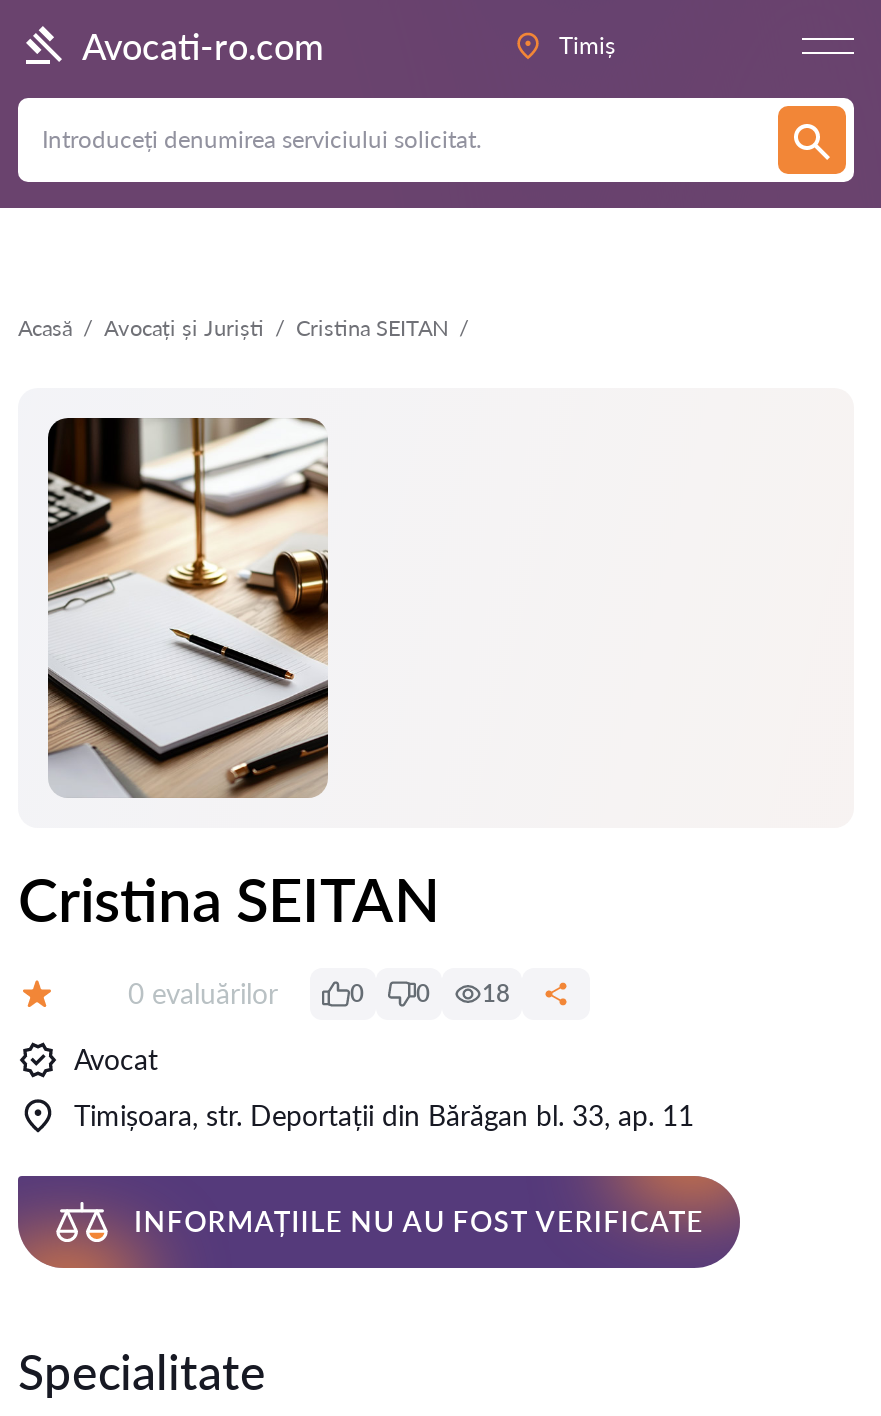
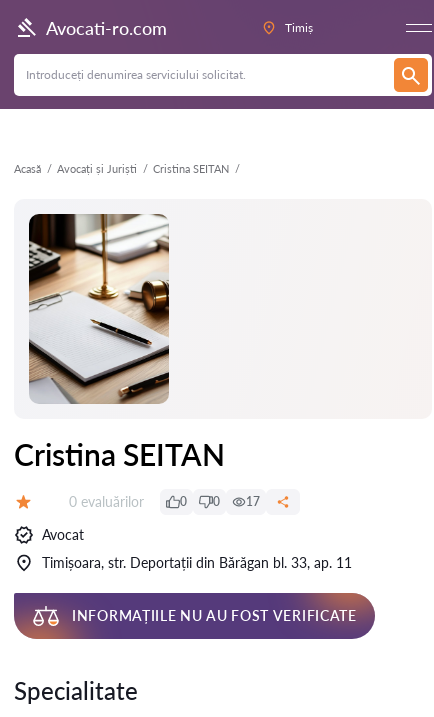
[482,978,510,1008] 18 -> [246,494,260,509] 17

